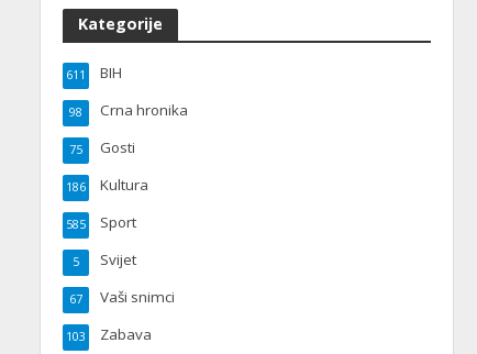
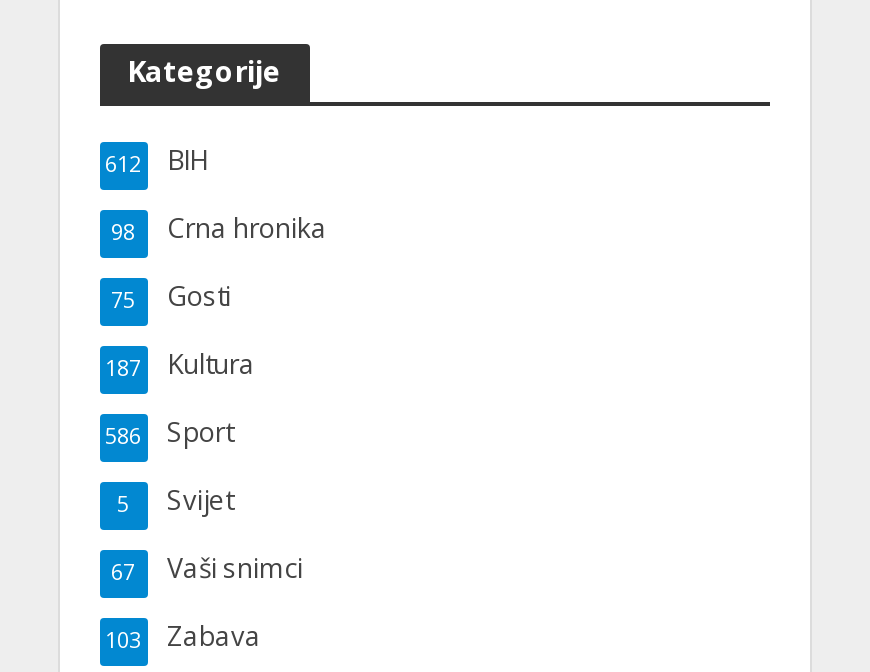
[65,62,121,82] 611 BIH -> [105,142,207,178] 612 BIH
[65,174,148,194] 186 Kultura -> [105,346,255,382] 187 Kultura
[65,212,136,232] 585 Sport -> [105,414,233,450] 586 Sport

